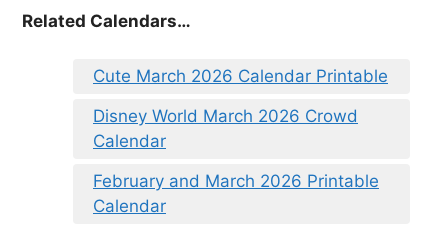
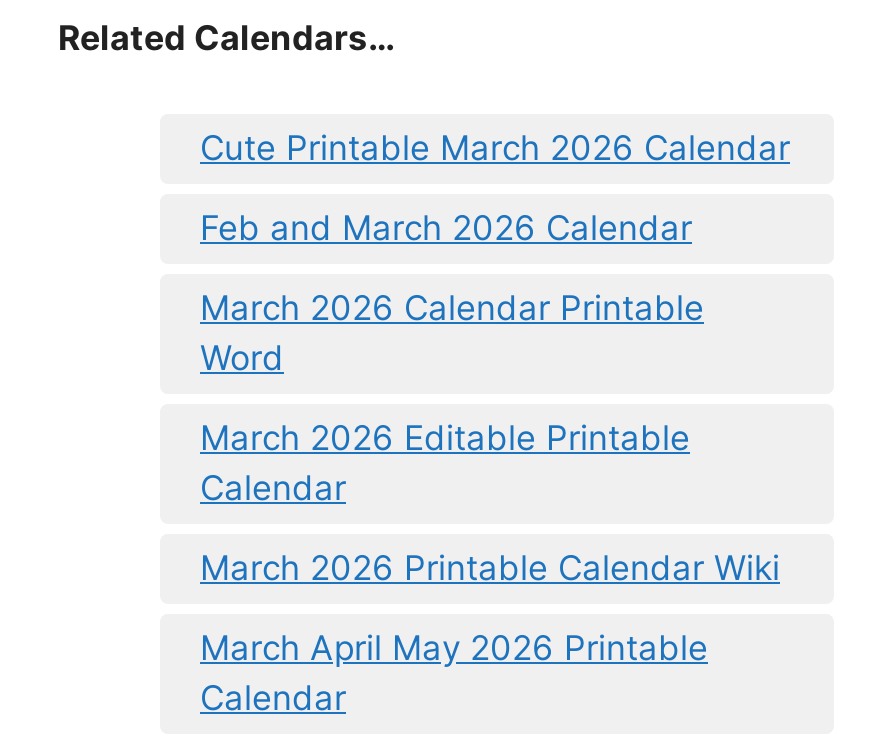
[93,66,388,126] Cute March 2026 Calendar Printable | Disney World March 2026 Crowd -> [200,128,790,458] Cute Printable March 2026 Calendar | Feb and March 2026 Calendar | March 2026 Calendar Printable | Word | March 2026 Editable Printable
[93,171,379,191] February and March 2026 Printable -> [200,548,780,668] March 2026 Printable Calendar Wiki | March April May 2026 Printable

